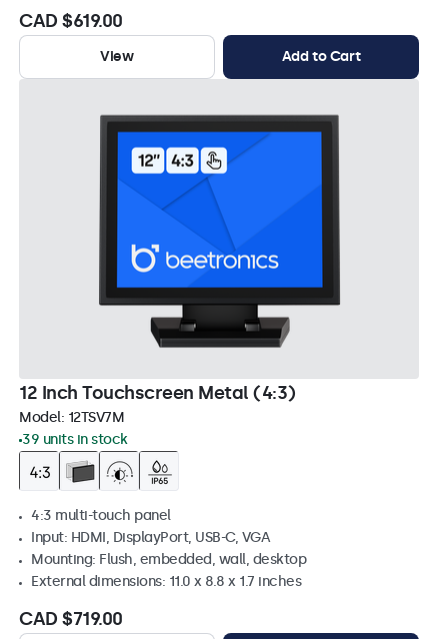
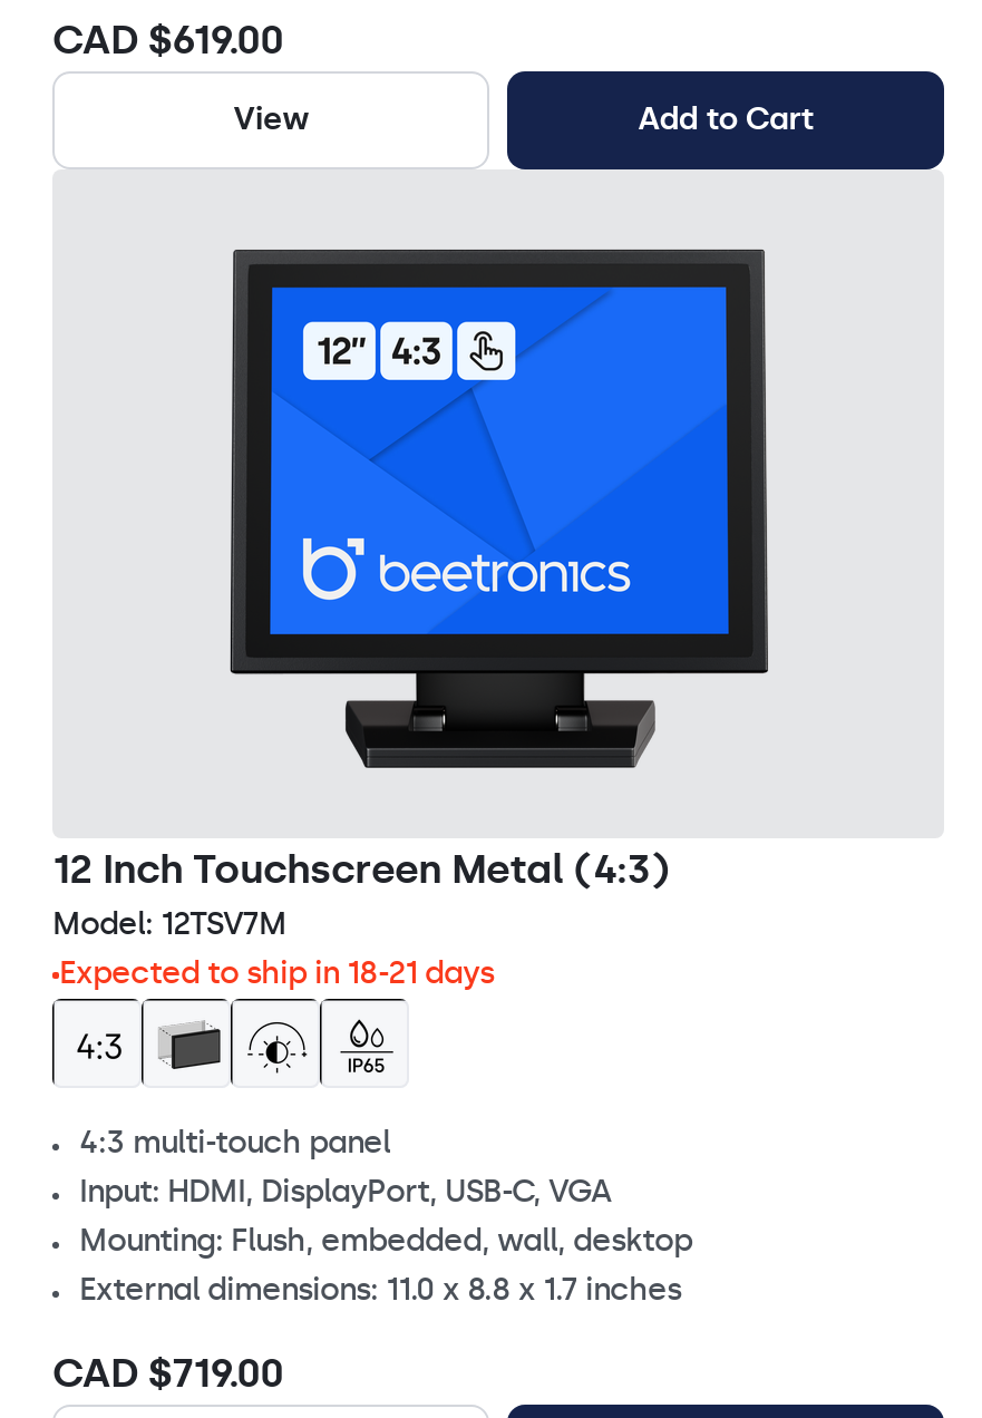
[22,431,127,448] 39 units in stock -> [59,954,494,992] Expected to ship in 18-21 days

